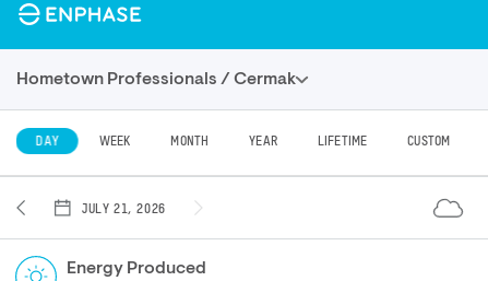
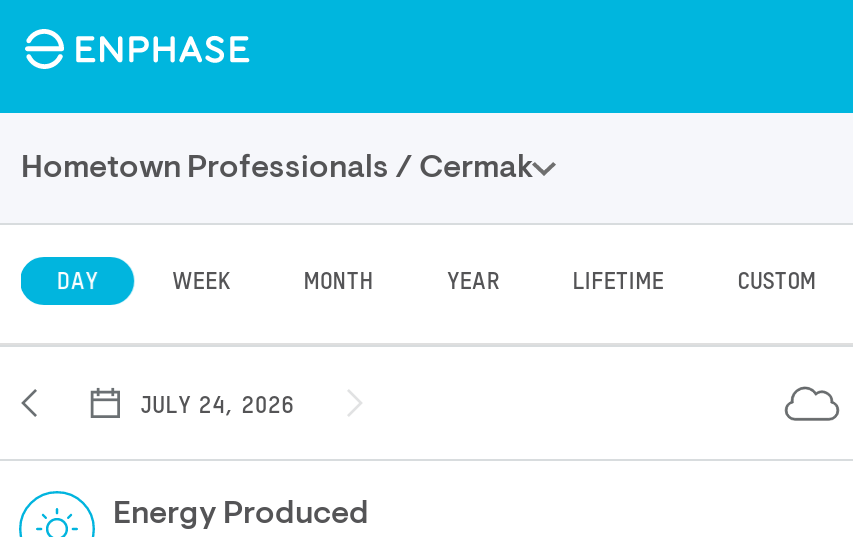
[82,203,166,216] JULY 21, 2026 -> [141,395,295,419] JULY 24, 2026

